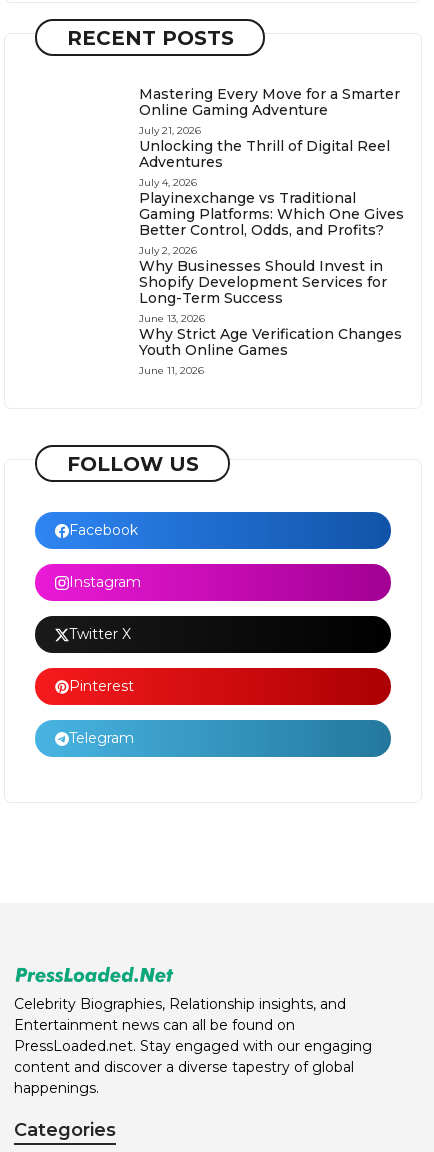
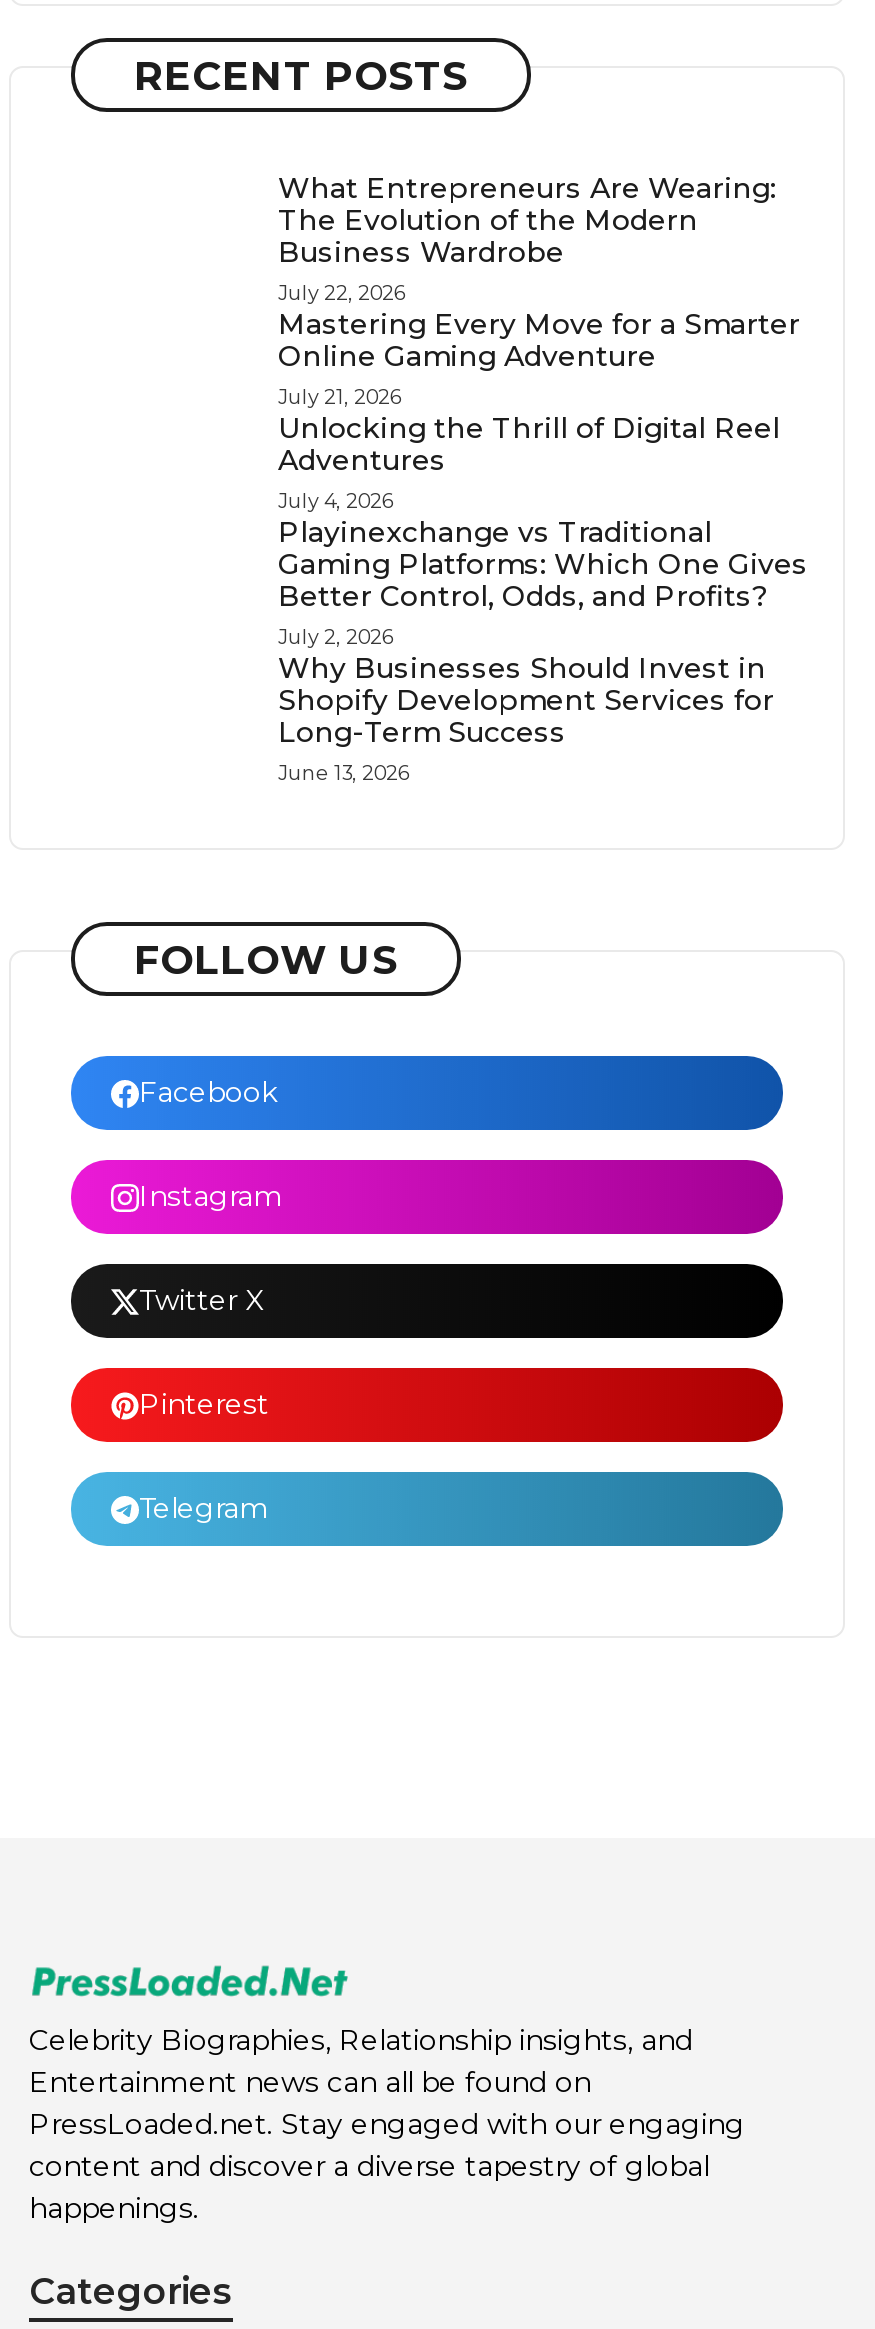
none -> [278,170,776,306] What Entrepreneurs Are Wearing: | The Evolution of the Modern | Business Wardrobe | July 22, 2026
moved [138,85,403,325] -> [278,306,808,786]: Mastering Every Move for a Smarter | Online Gaming Adventure | July 21, 2026 | ... | Long-Term Success | June 13, 2026
[138,325,401,377] Why Strict Age Verification Changes | Youth Online Games | June 11, 2026 -> none

